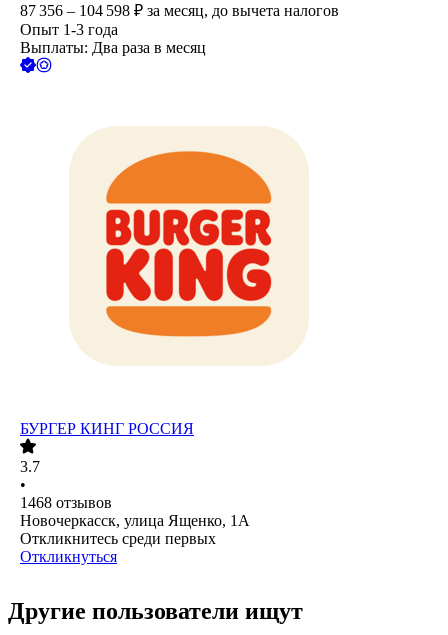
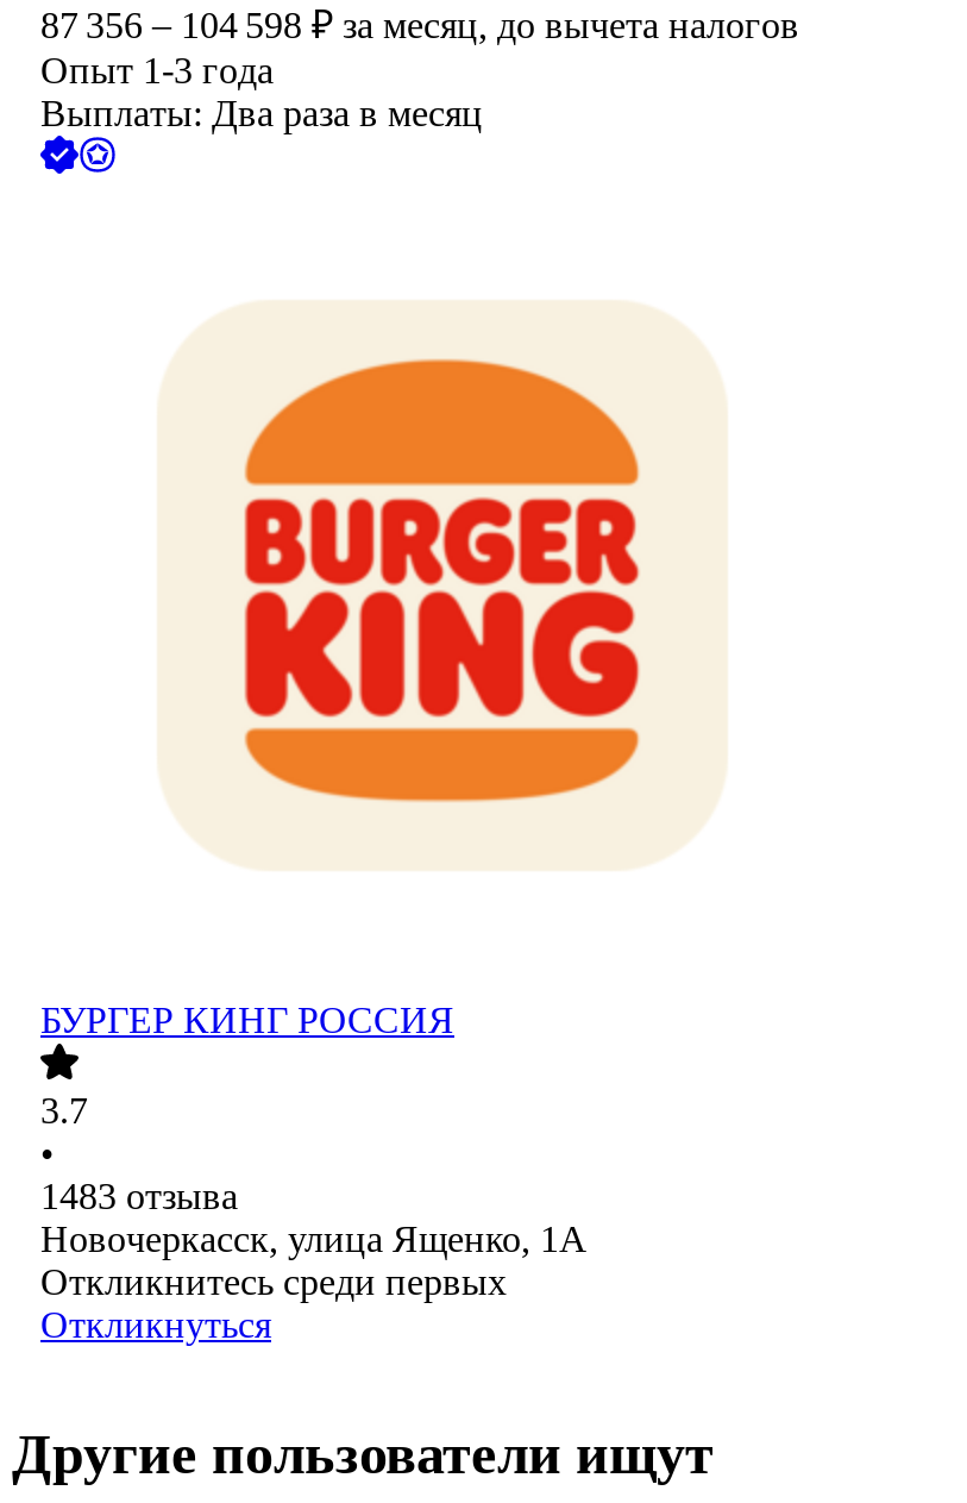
[20,494,112,511] 1468 отзывов -> [40,1177,238,1217] 1483 отзыва

